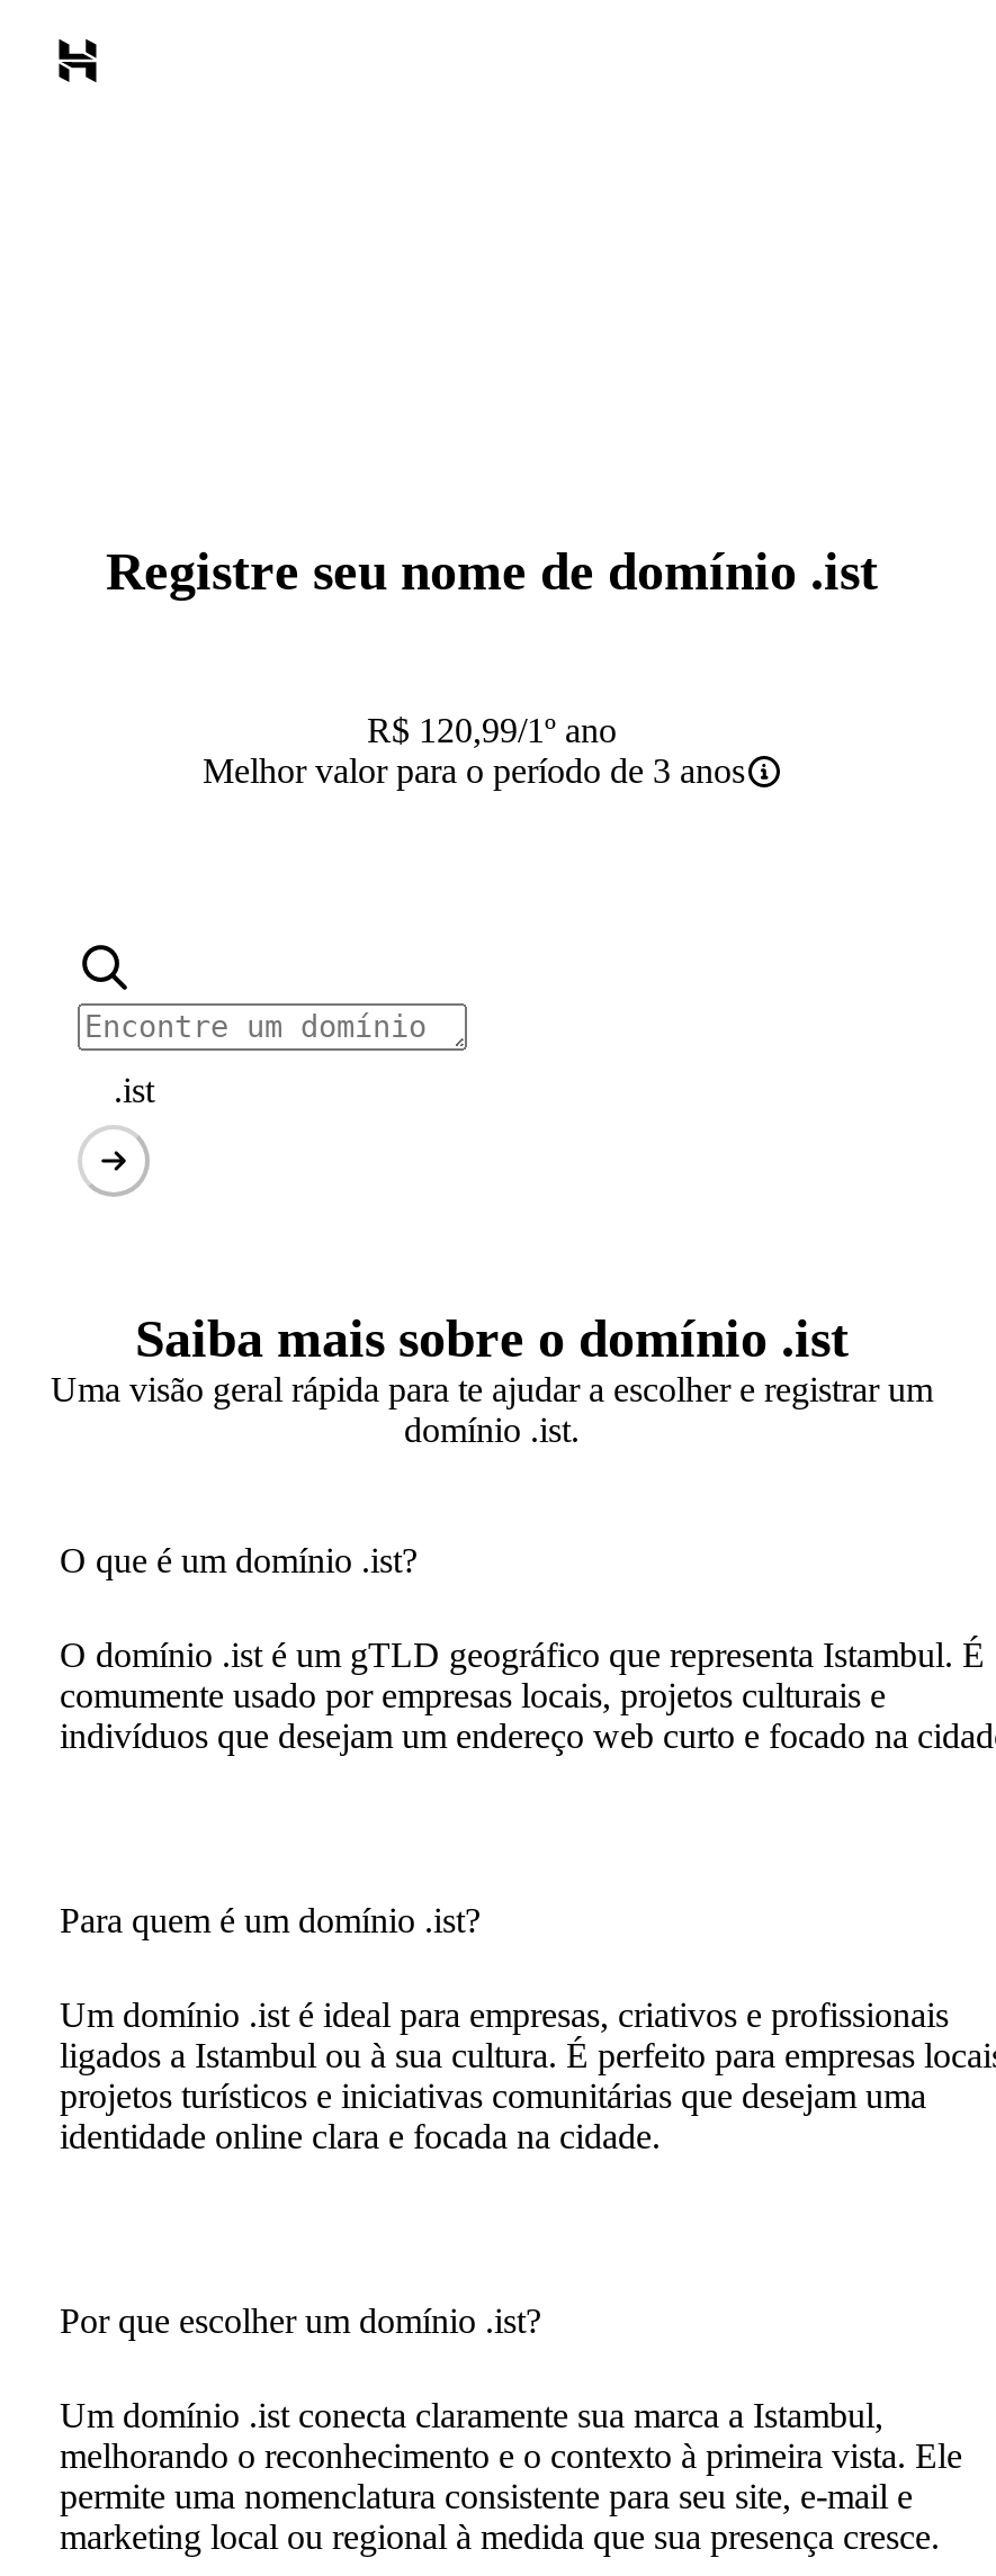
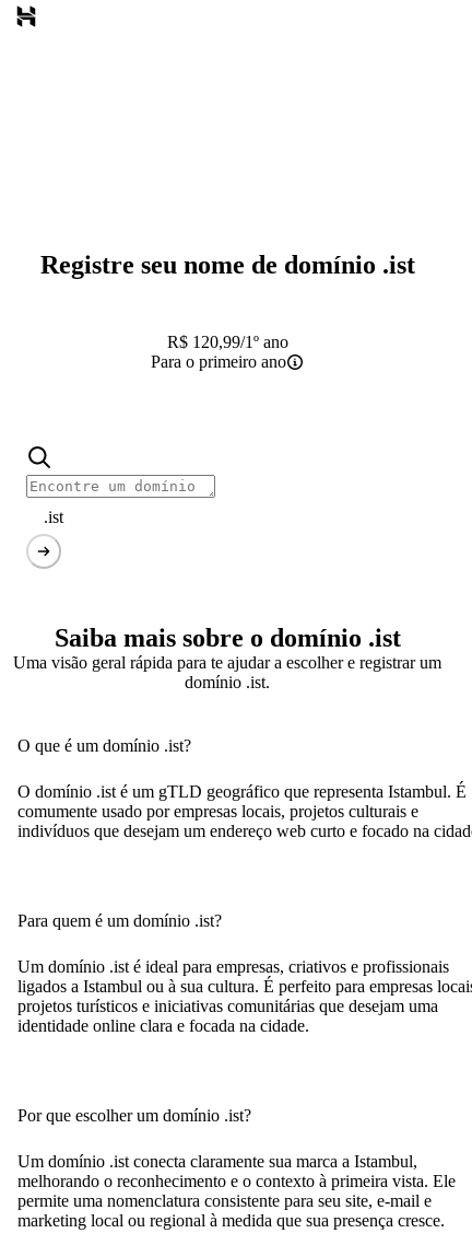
[203,751,745,790] Melhor valor para o período de 3 anos -> [151,352,286,371] Para o primeiro ano

